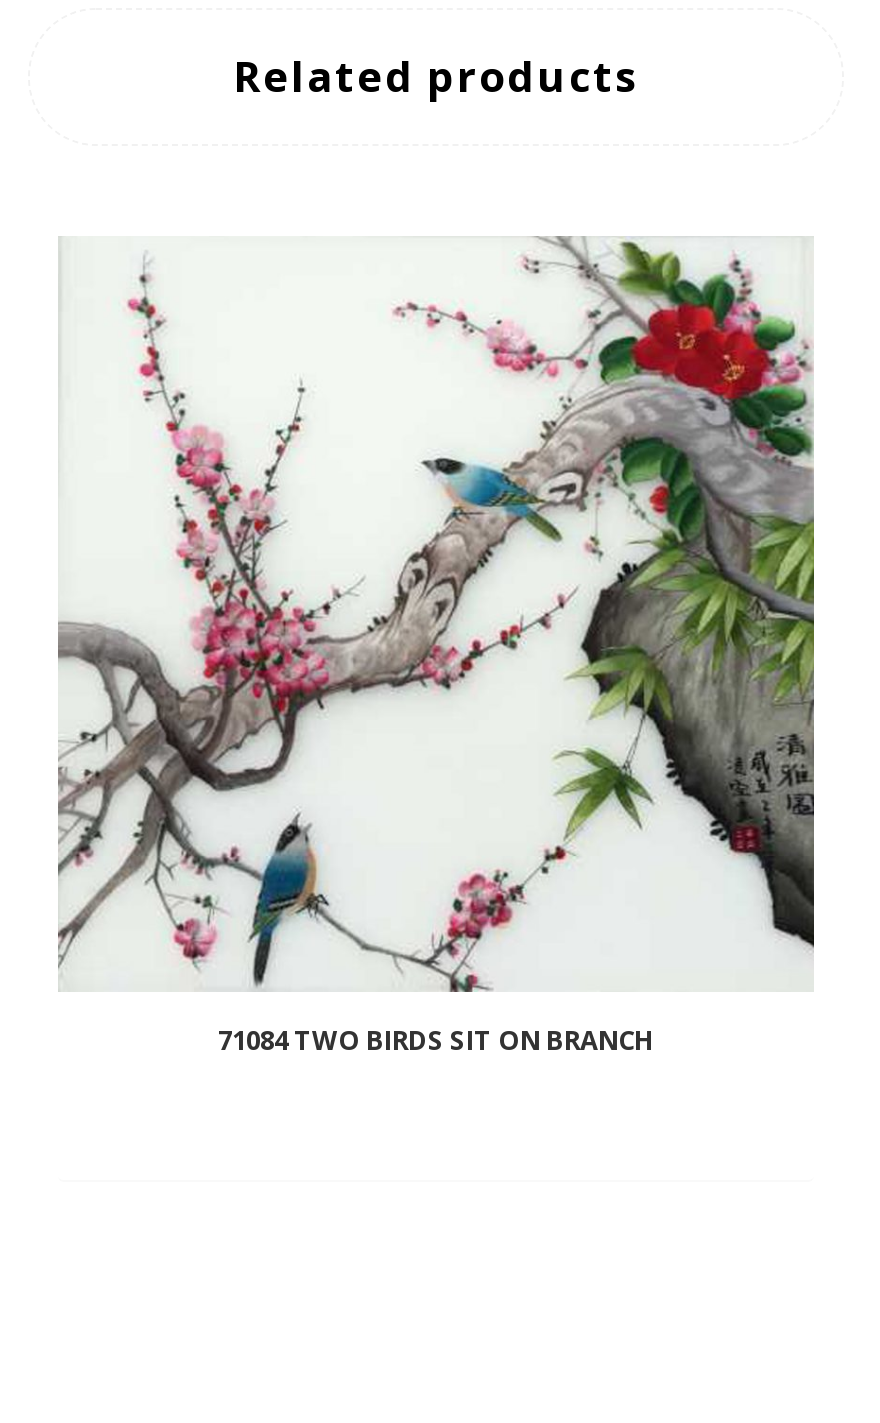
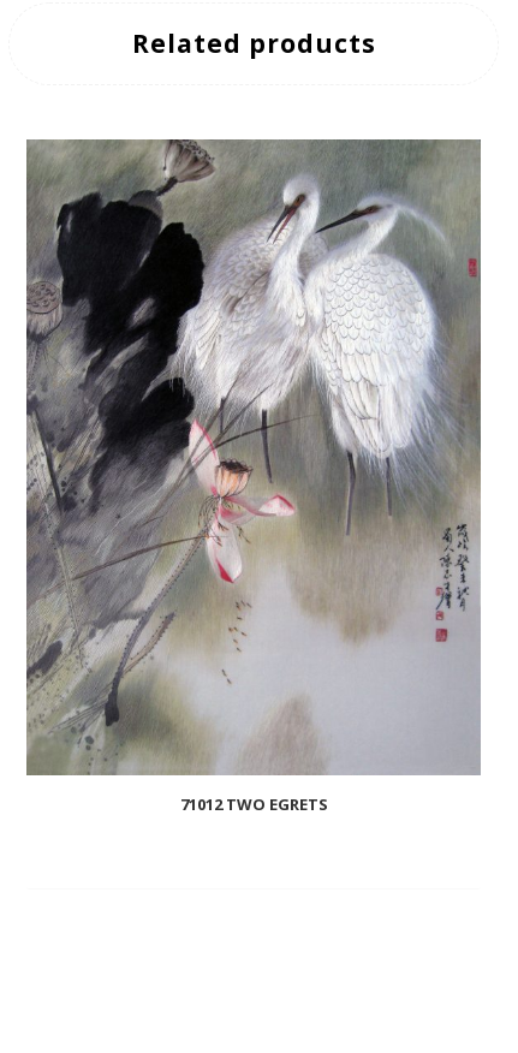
[58,237,814,1058] [image] | 71084 TWO BIRDS SIT ON BRANCH -> [25,138,481,815] [image] | 71012 TWO EGRETS

